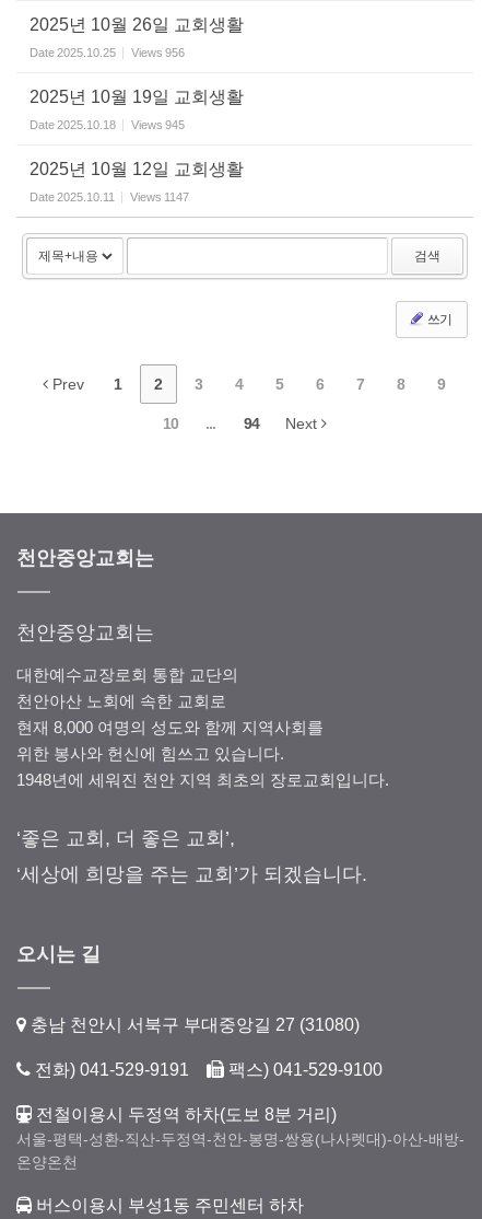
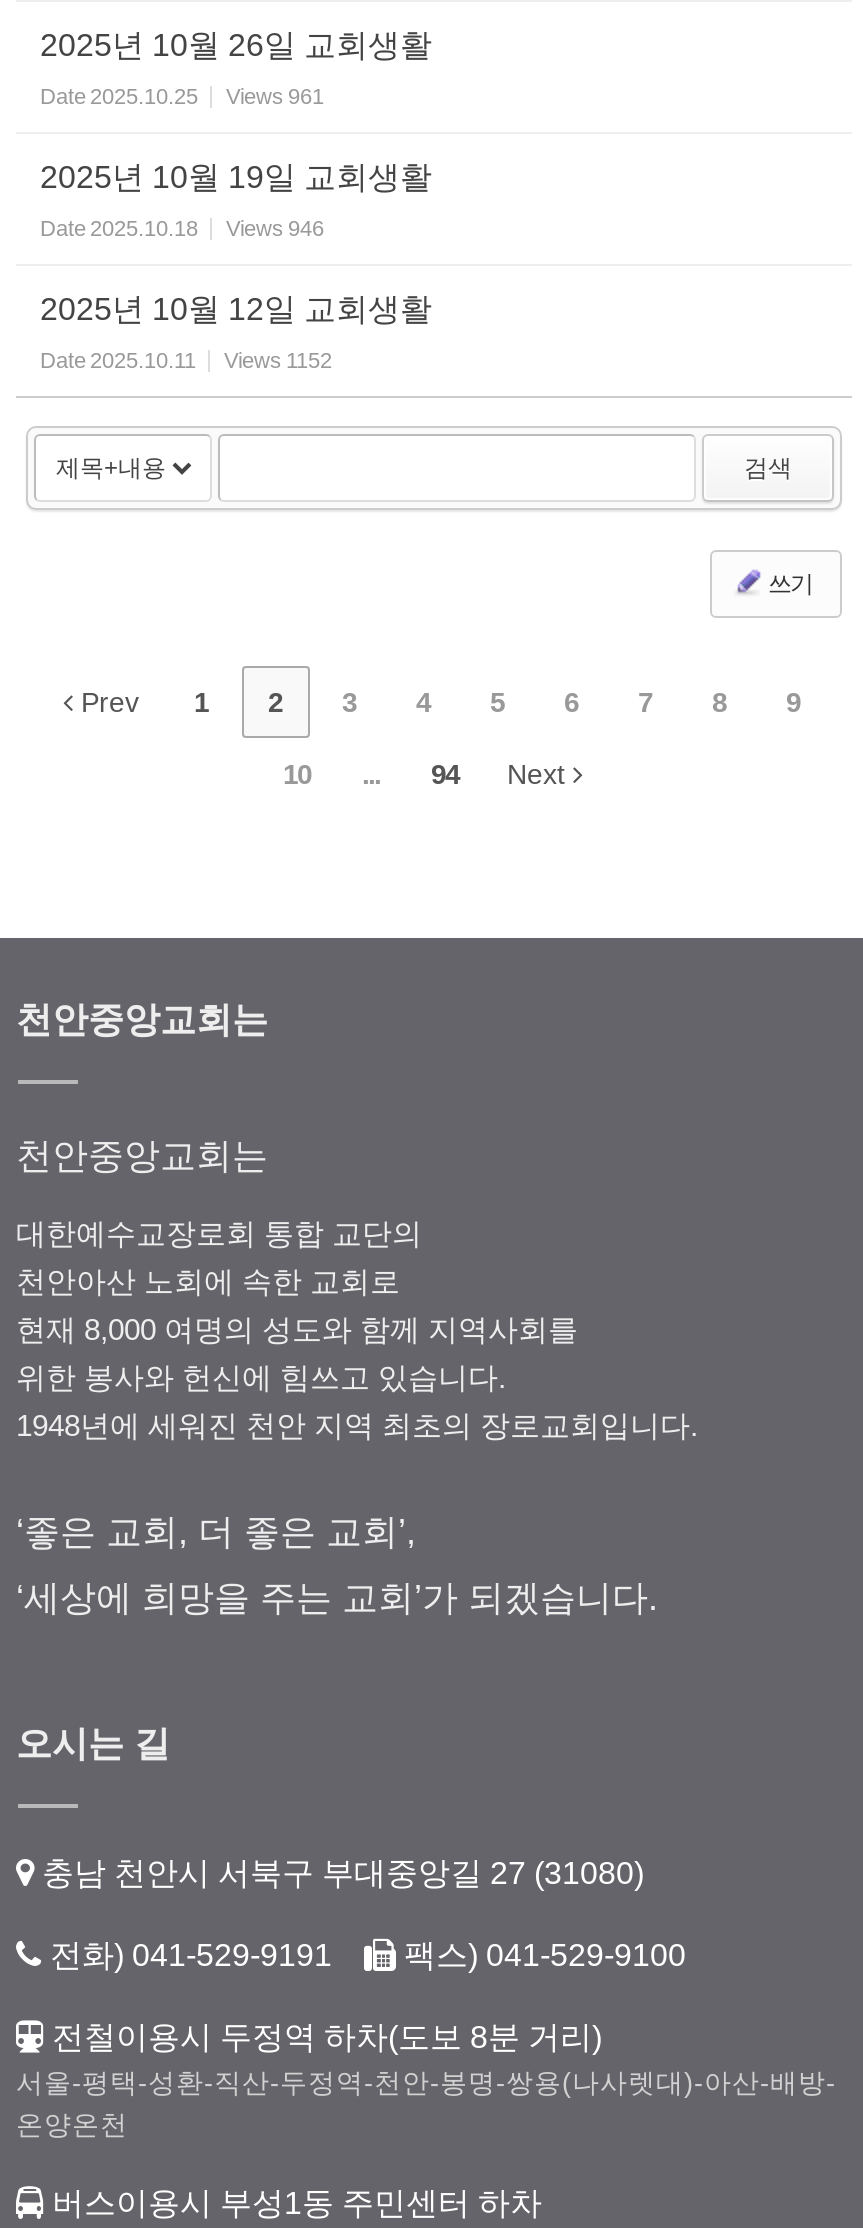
[30,46,185,59] Date 2025.10.25 Views 956 -> [40,84,324,108] Date 2025.10.25 Views 961
[30,118,185,131] Date 2025.10.18 Views 945 -> [40,216,324,240] Date 2025.10.18 Views 946
[30,190,189,204] Date 2025.10.11 Views 1147 -> [40,348,332,372] Date 2025.10.11 Views 1152

